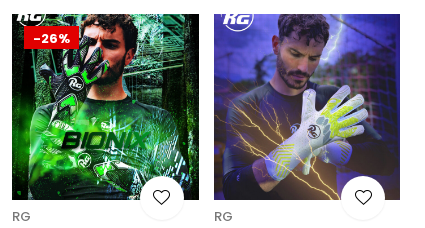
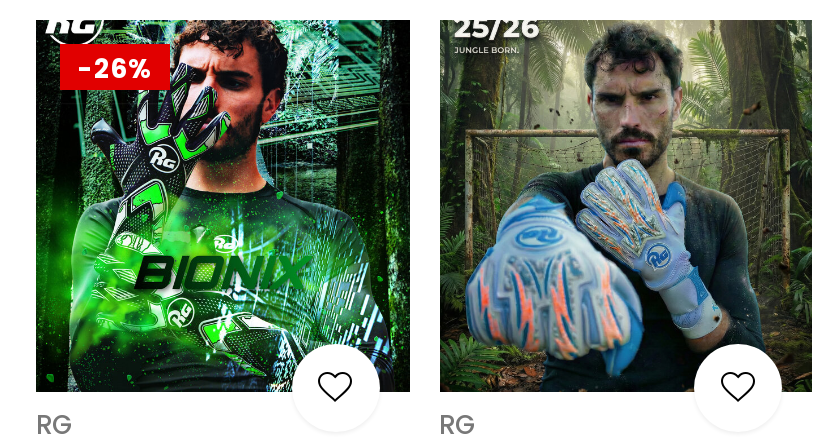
[213,13,401,201] [image] -> [438,18,814,394] [image]

